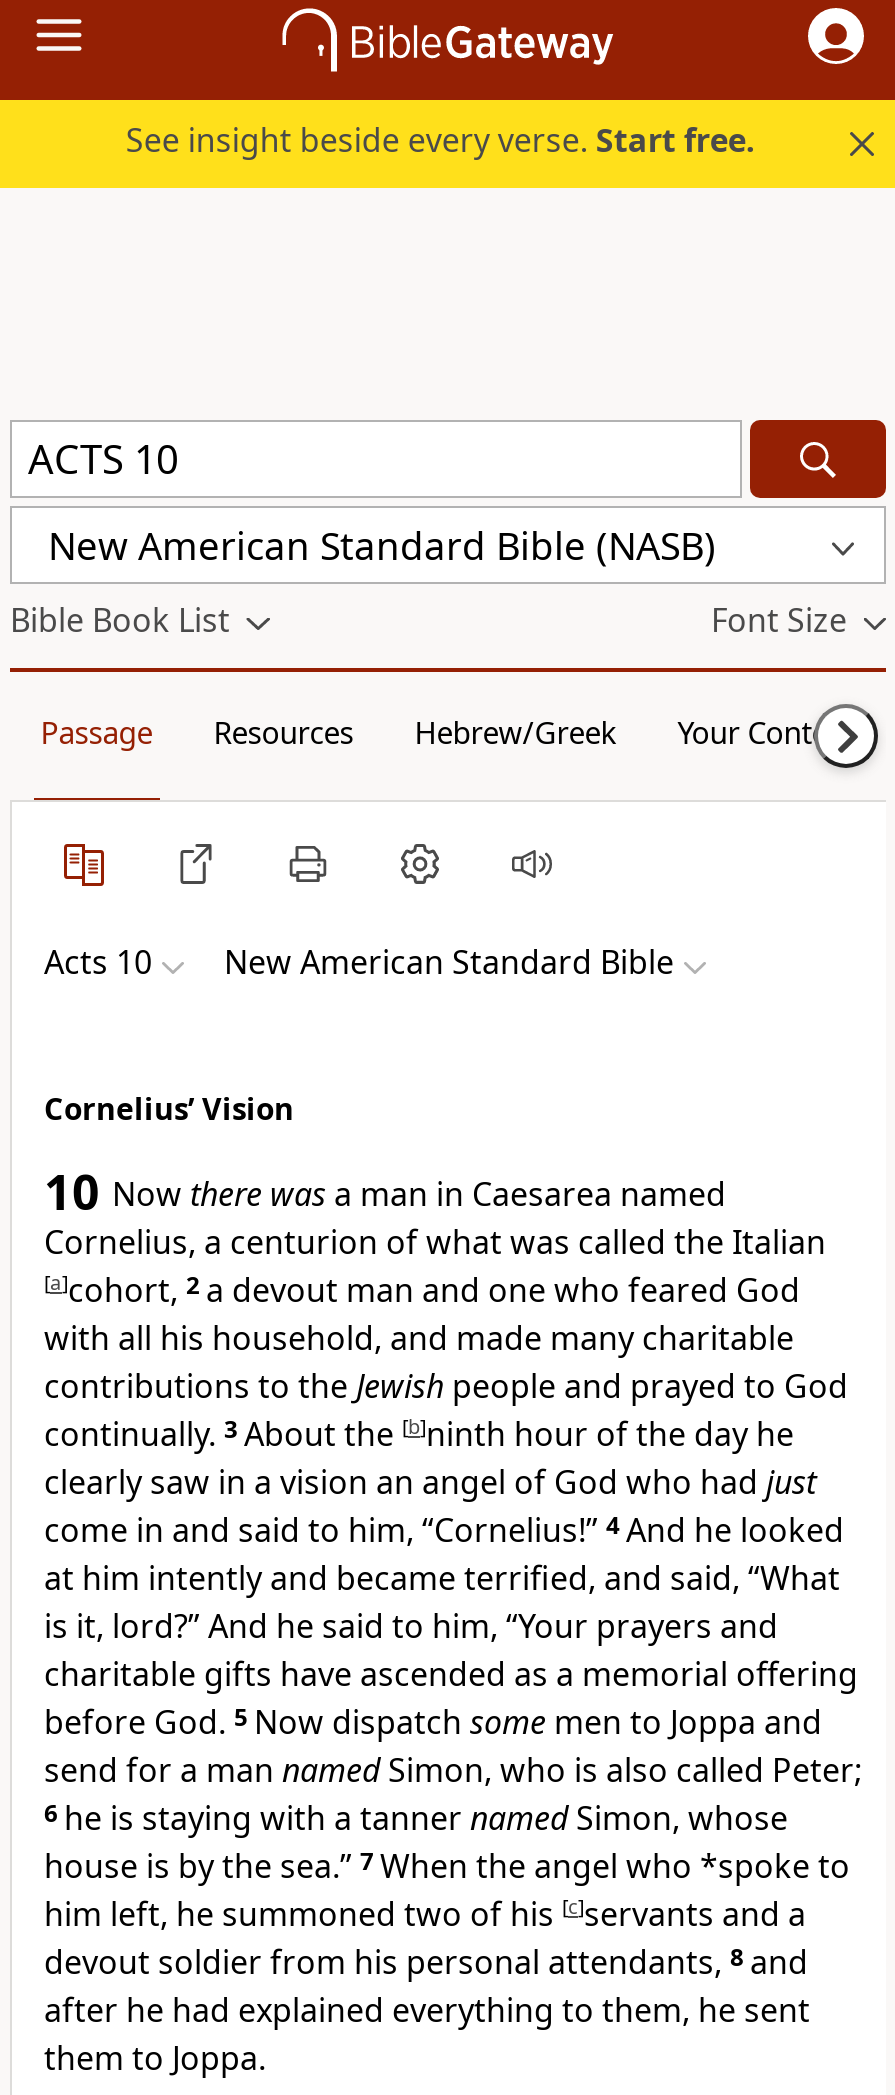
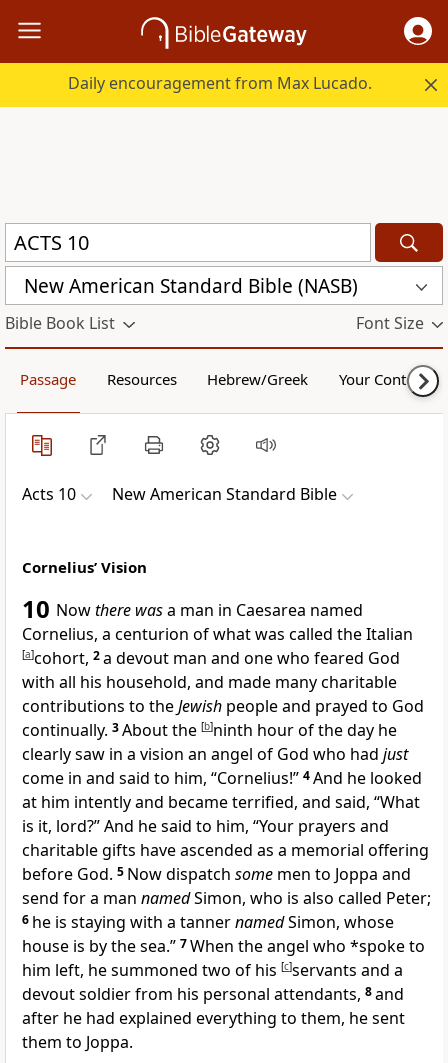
[126,118,756,162] See insight beside every verse. Start free. -> [68,72,372,94] Daily encouragement from Max Lucado.

